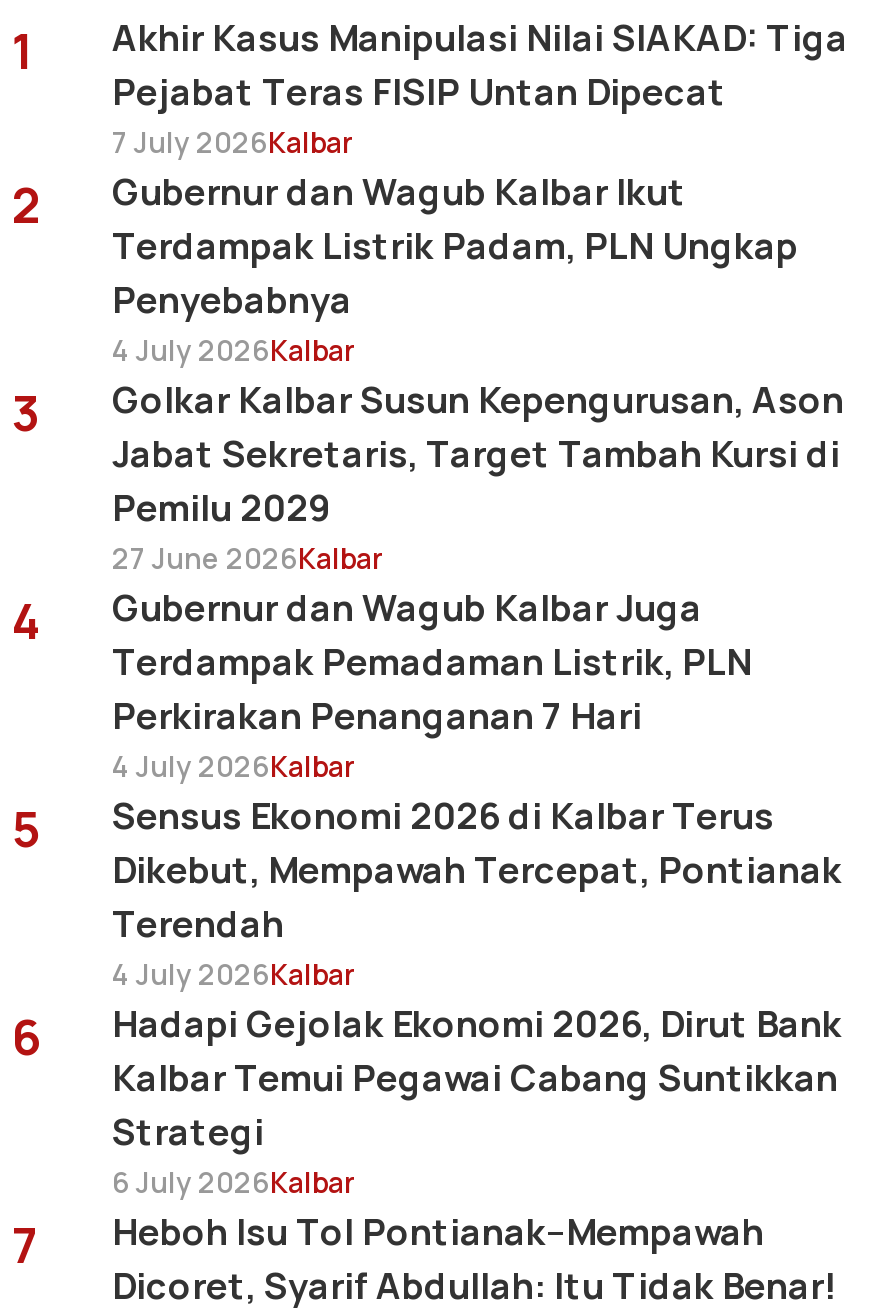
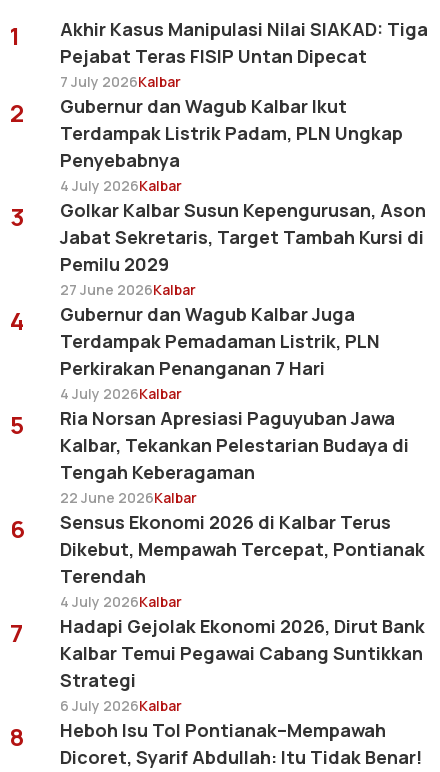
none -> [10,406,409,545] Ria Norsan Apresiasi Paguyuban Jawa | Kalbar, Tekankan Pelestarian Budaya di | Tengah Keberagaman | 22 June 2026Kalbar | 6
[12,999,842,1069] 6 Hadapi Gejolak Ekonomi 2026, Dirut Bank -> [10,614,425,649] 7 Hadapi Gejolak Ekonomi 2026, Dirut Bank
[12,1207,764,1277] 7 Heboh Isu Tol Pontianak–Mempawah -> [10,718,386,753] 8 Heboh Isu Tol Pontianak–Mempawah

